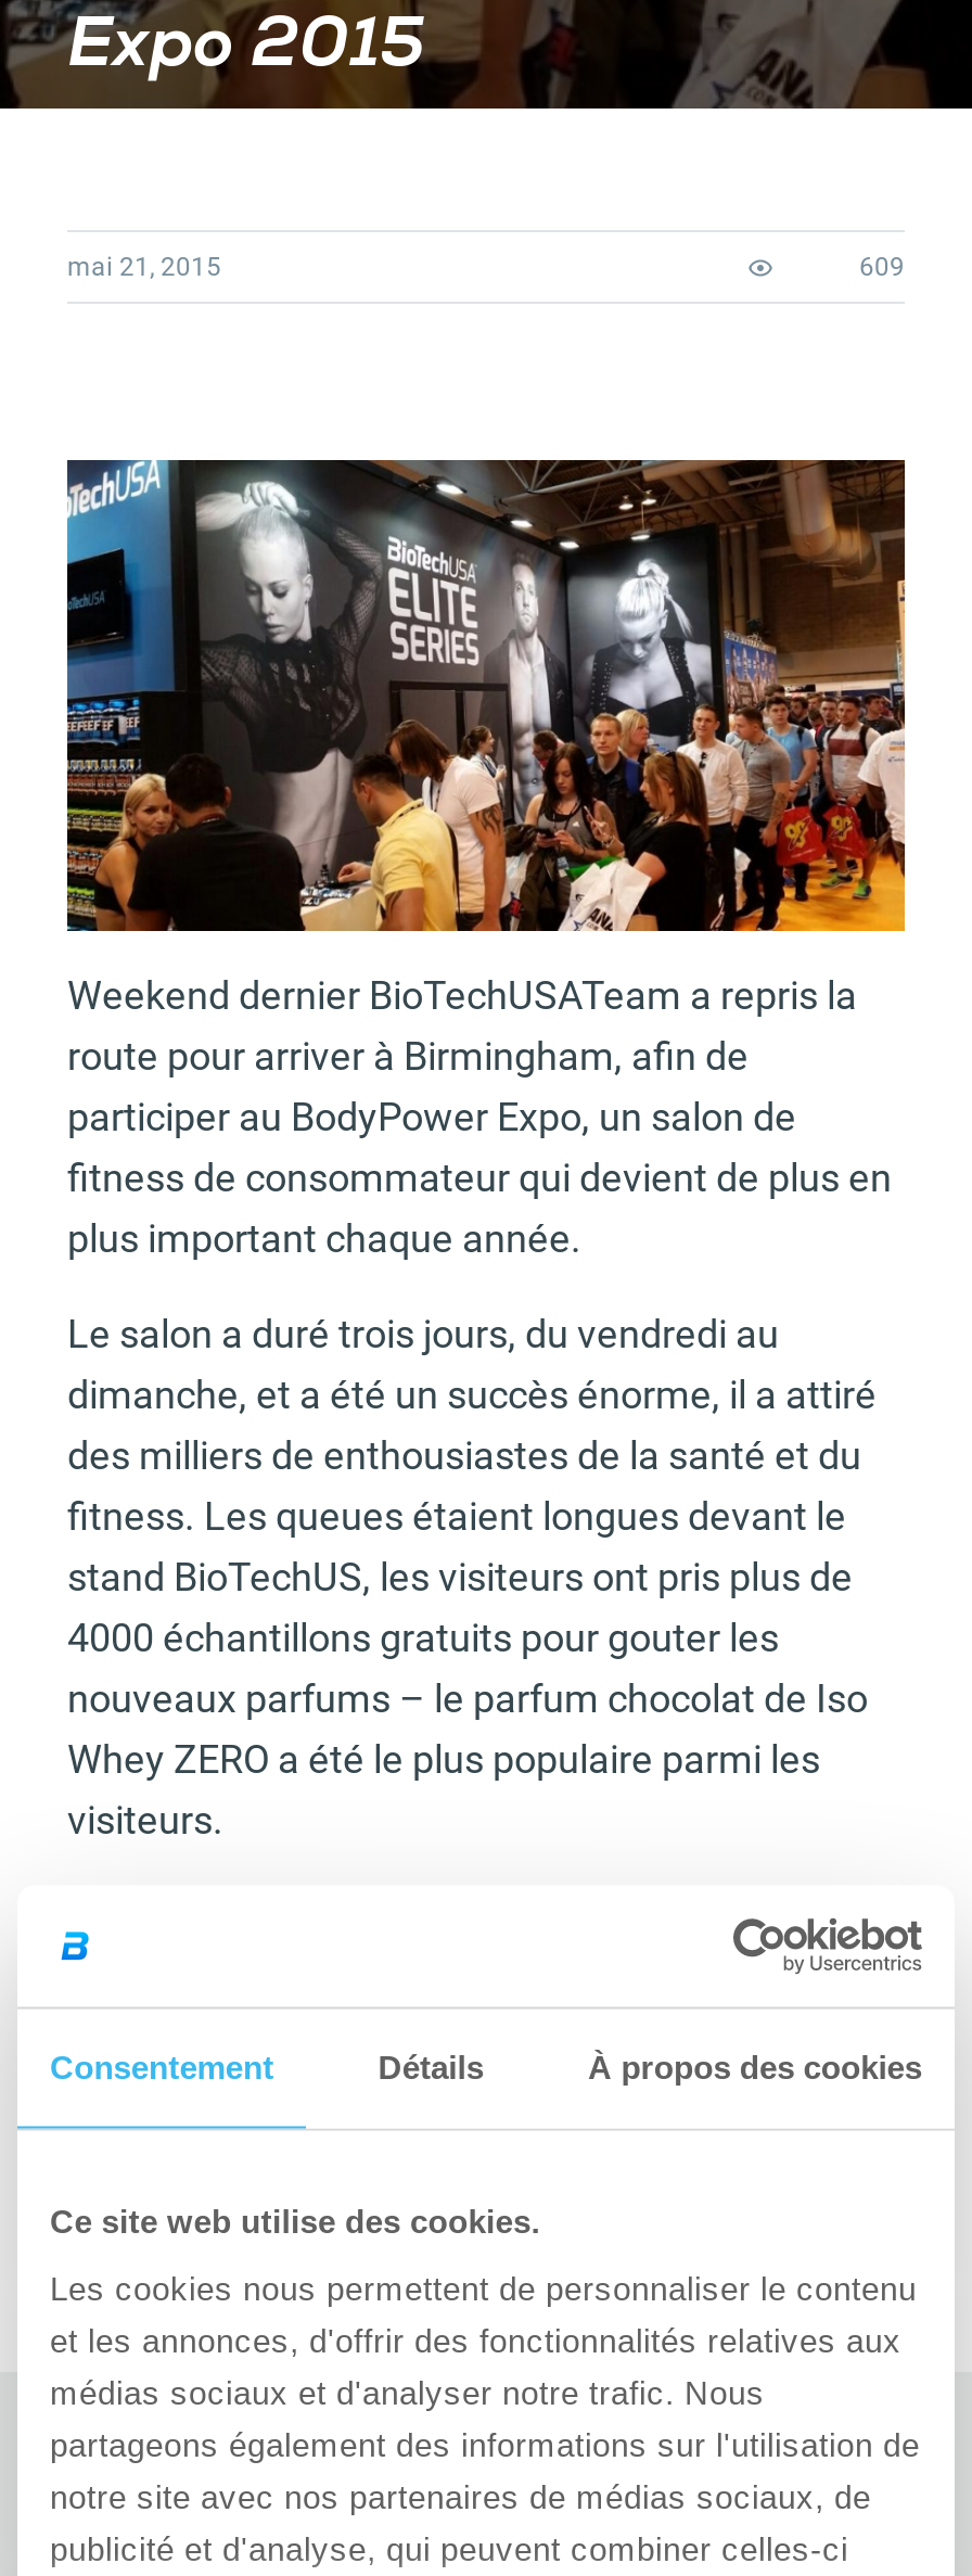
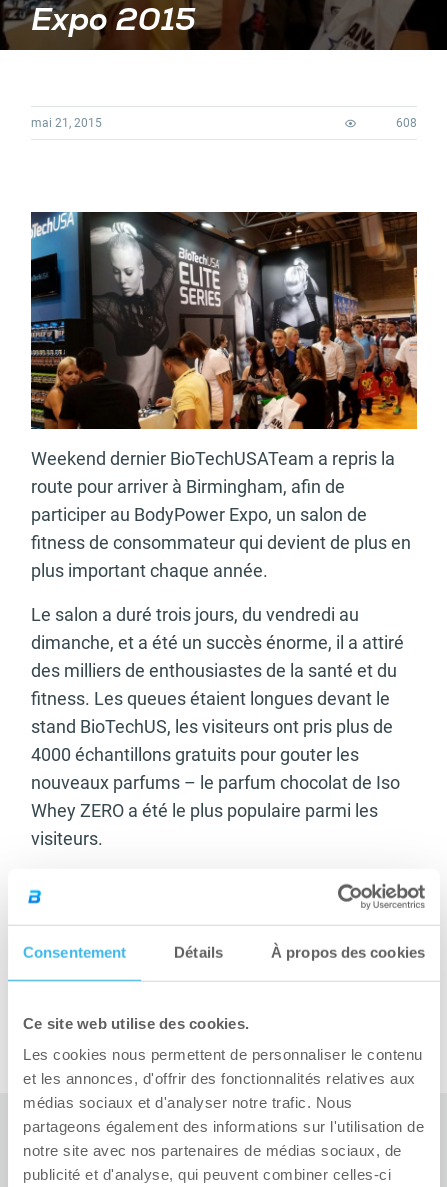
[859,252,905,282] 609 -> [396,116,417,130] 608

